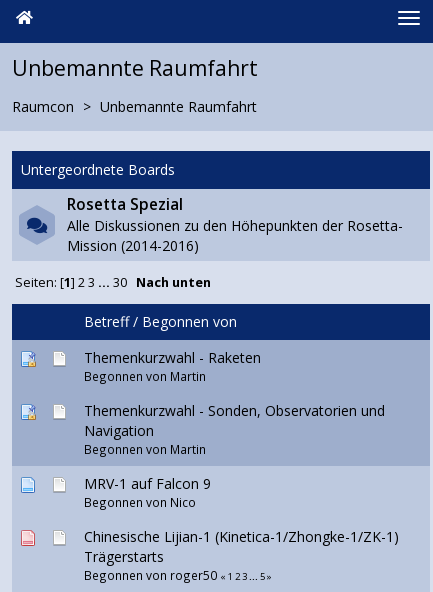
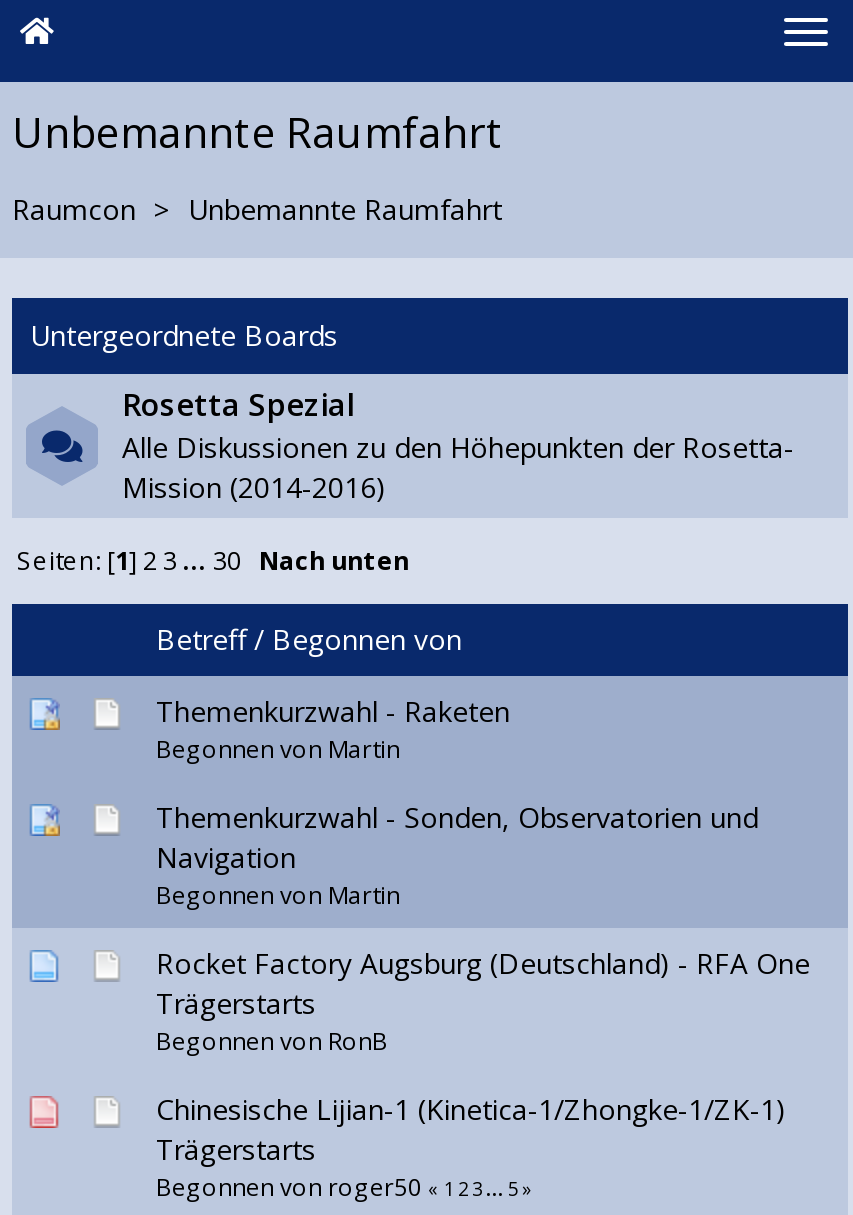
[84,474,211,510] MRV-1 auf Falcon 9 | Begonnen von Nico -> [156,944,810,1056] Rocket Factory Augsburg (Deutschland) - RFA One | Trägerstarts | Begonnen von RonB

